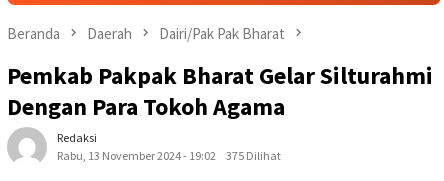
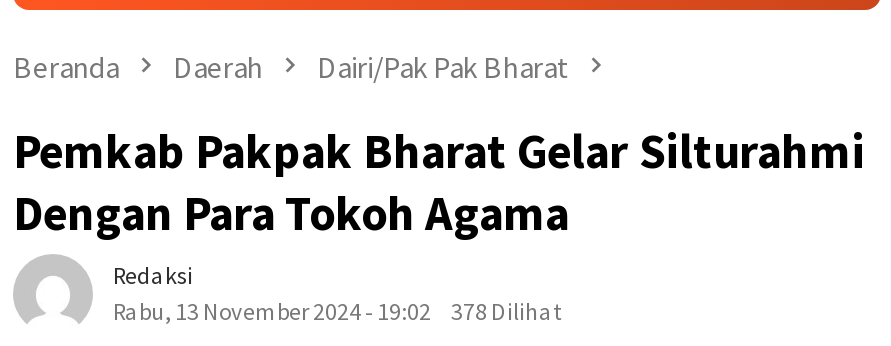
[57,148,281,163] Rabu, 13 November 2024 - 19:02 375 Dilihat -> [113,297,561,327] Rabu, 13 November 2024 - 19:02 378 Dilihat

